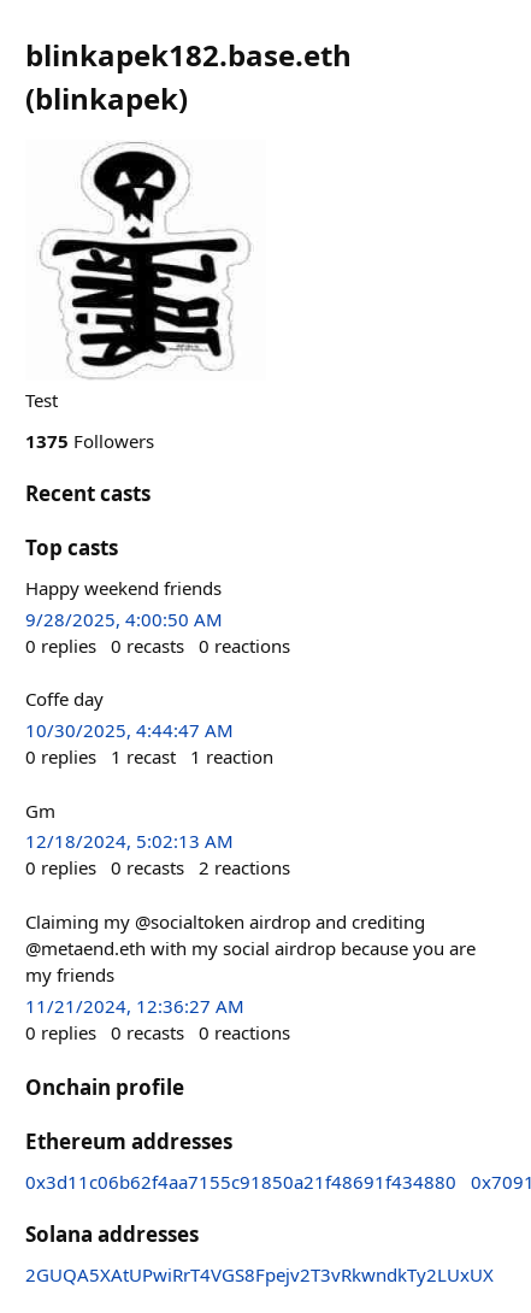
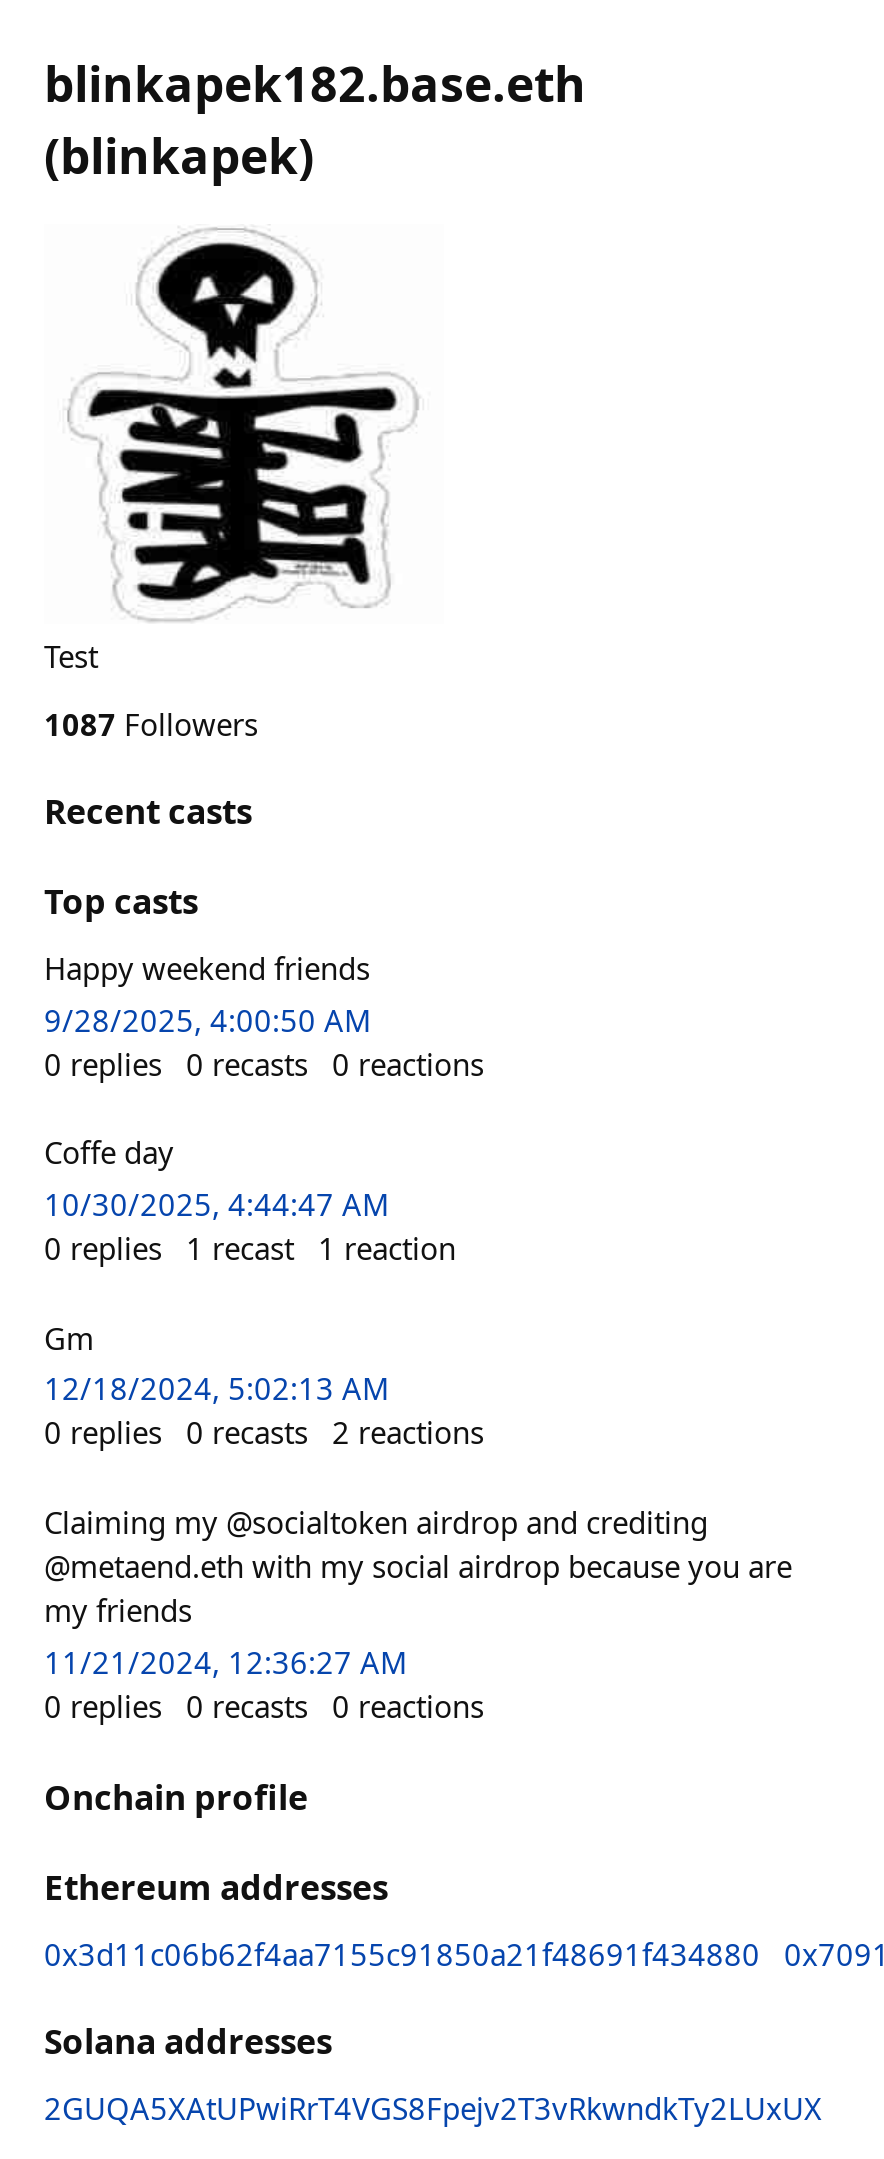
[25,429,154,453] 1375 Followers -> [44,704,258,744] 1087 Followers

